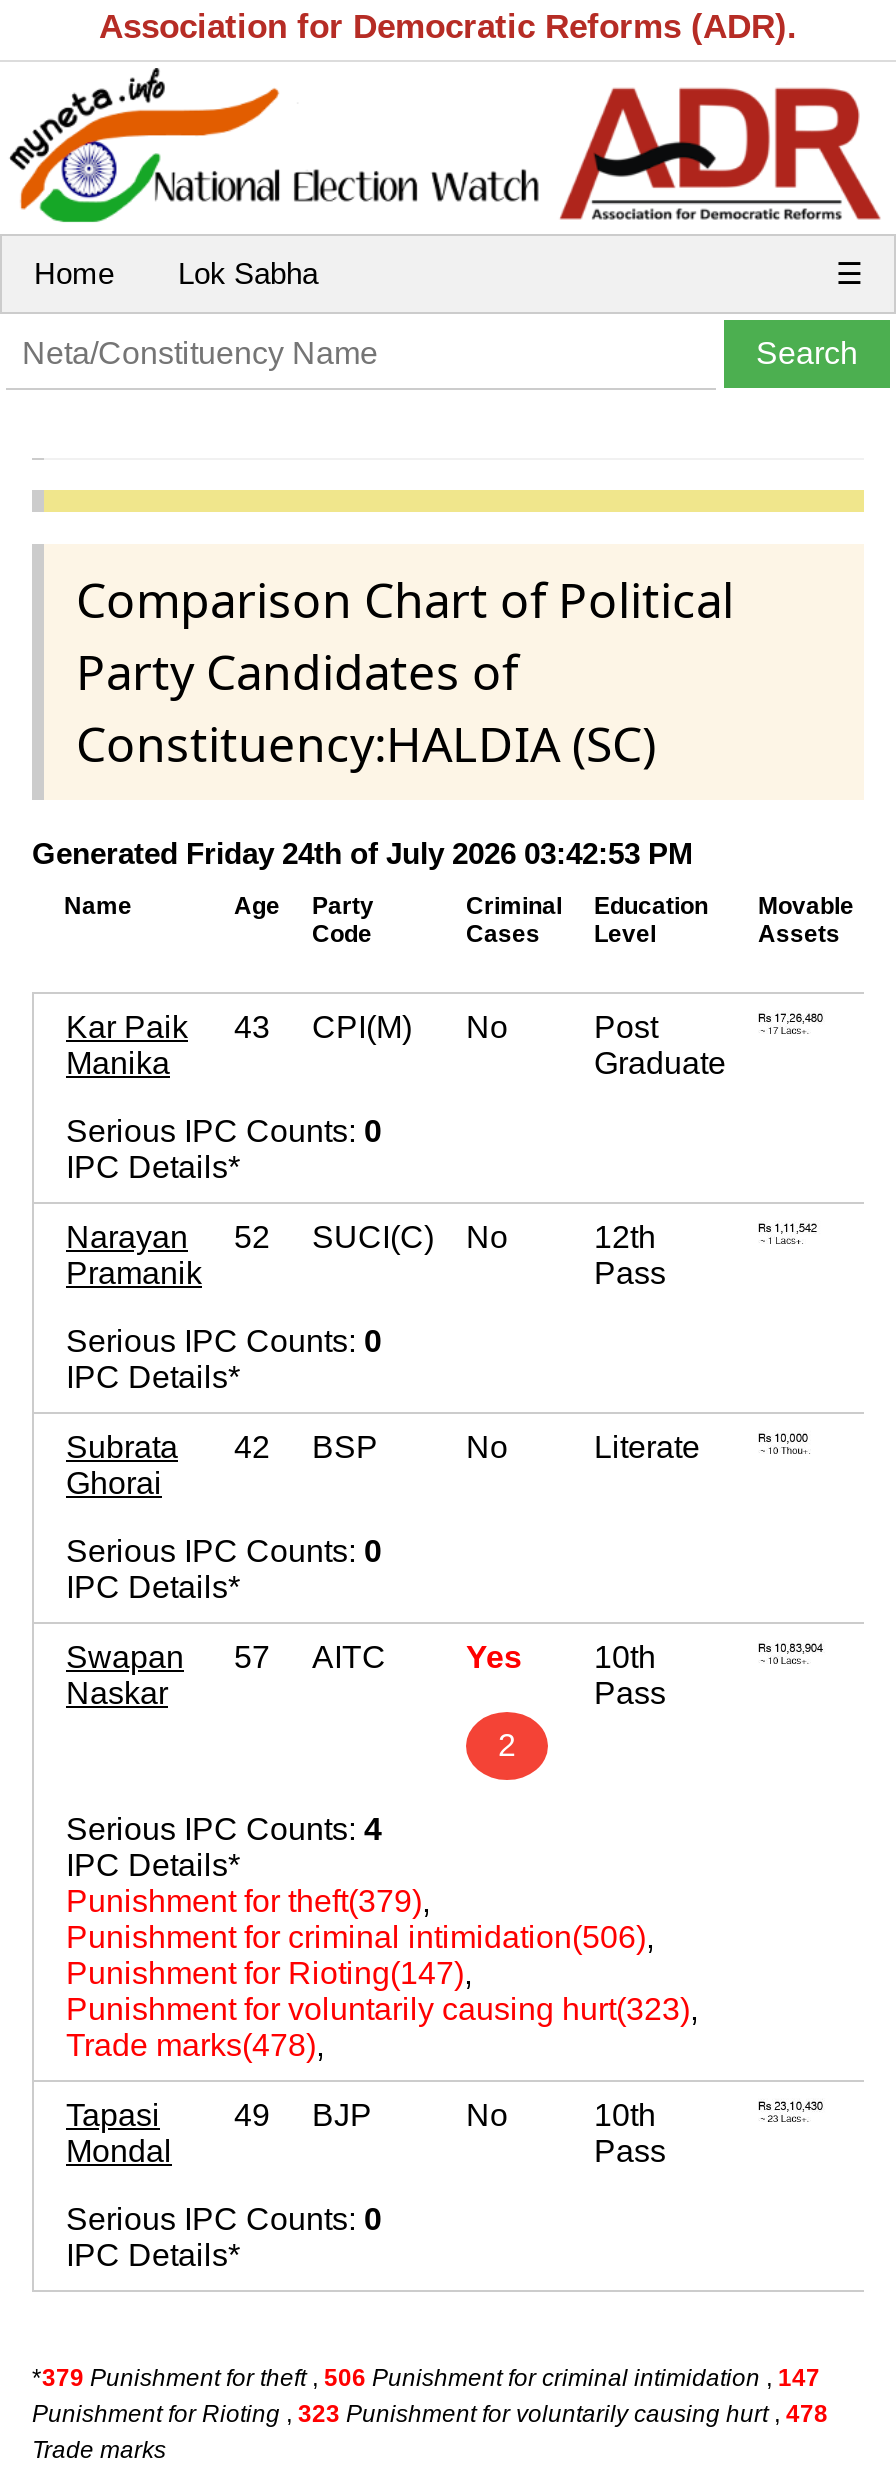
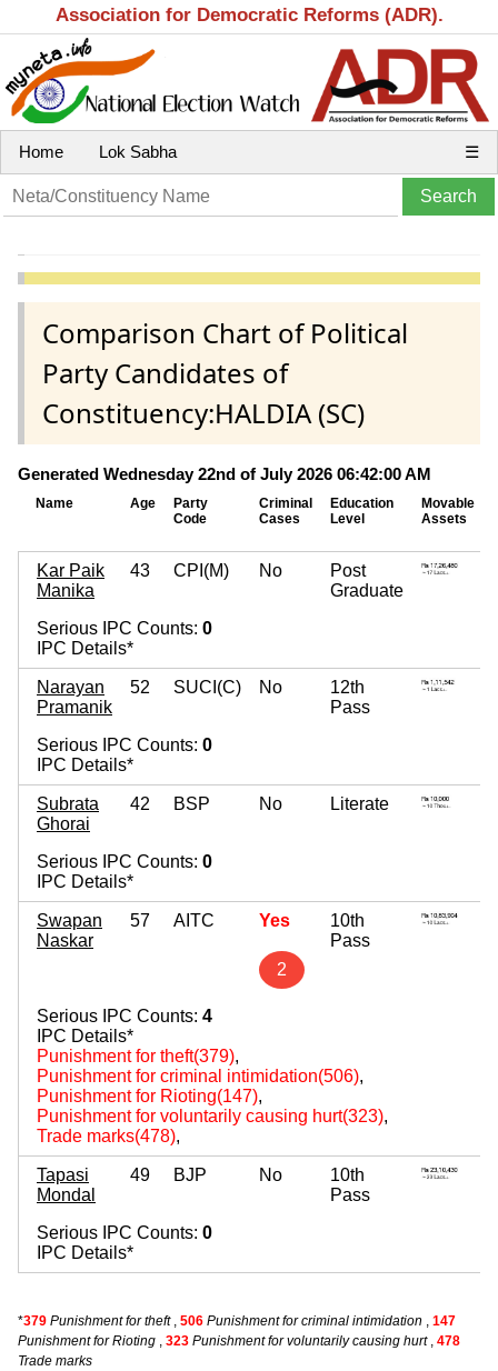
[32,836,694,870] Generated Friday 24th of July 2026 03:42:53 PM -> [18,464,431,483] Generated Wednesday 22nd of July 2026 06:42:00 AM

